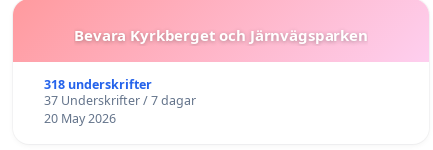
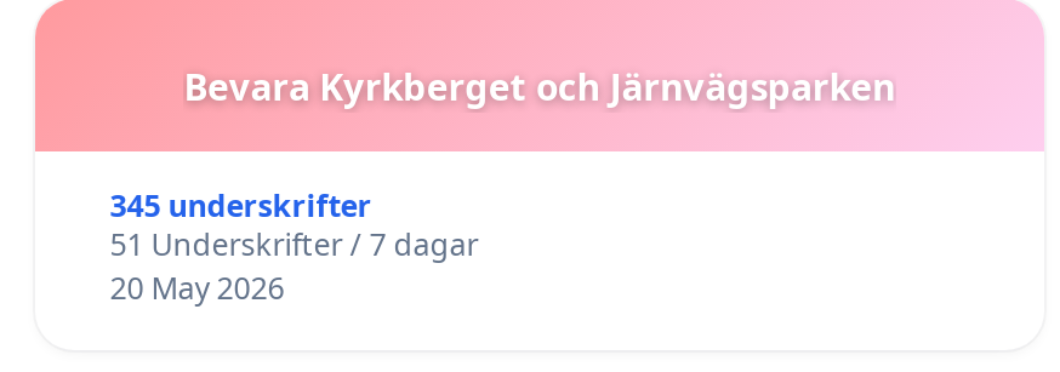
[44,76,152,93] 318 underskrifter -> [110,185,372,226] 345 underskrifter
[44,92,196,109] 37 Underskrifter / 7 dagar -> [110,223,479,265] 51 Underskrifter / 7 dagar

